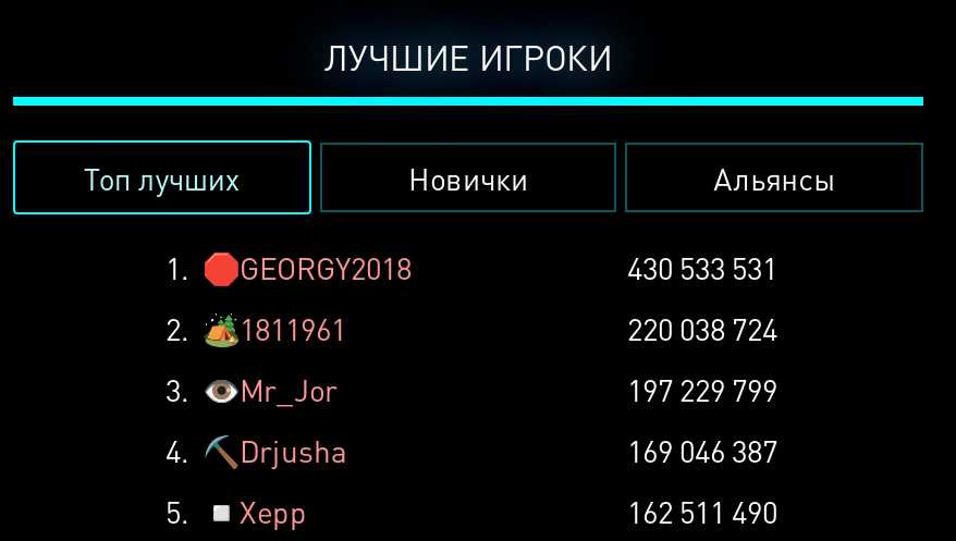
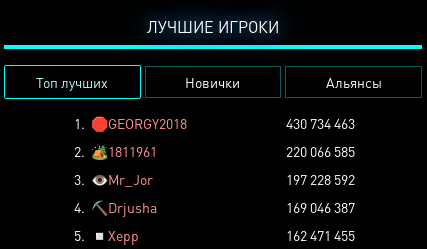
[627,247,777,286] 430 533 531 -> [286,114,355,132] 430 734 463
[627,308,777,347] 220 038 724 -> [286,142,355,160] 220 066 585
[627,369,777,408] 197 229 799 -> [286,170,355,188] 197 228 592
[627,491,777,530] 162 511 490 -> [286,226,355,244] 162 471 455

